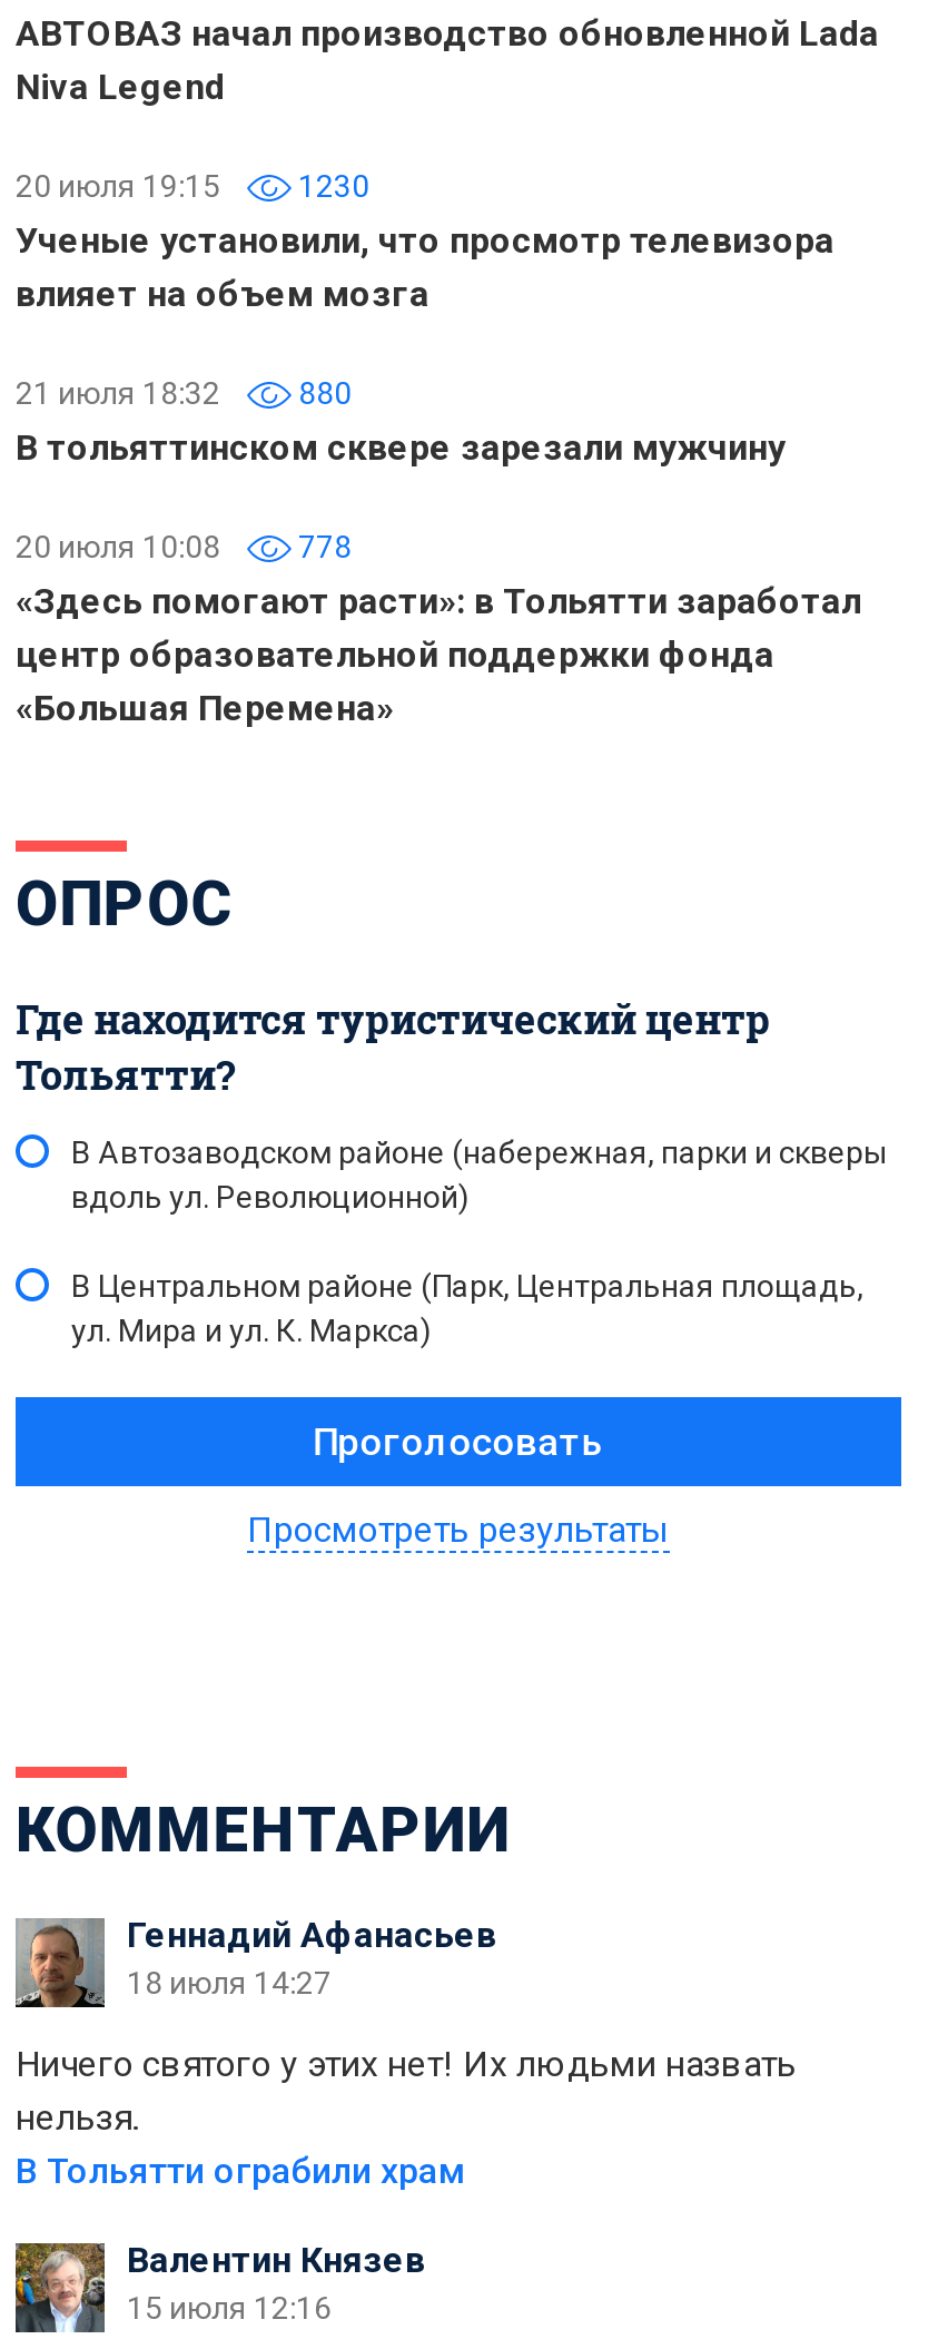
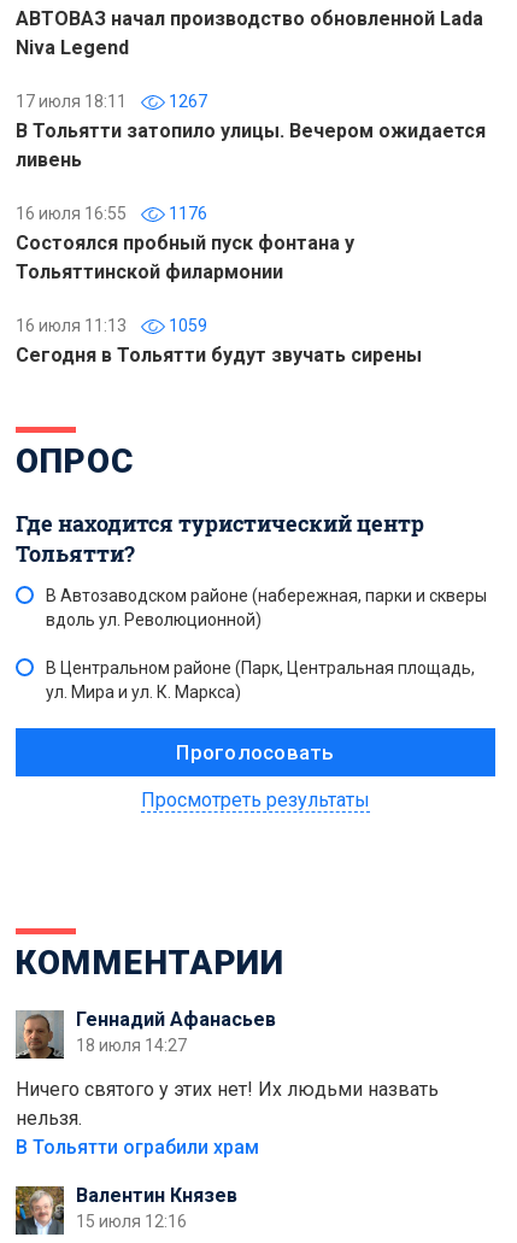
[16,168,835,315] 20 июля 19:15 | 1230 | Ученые установили, что просмотр телевизора | влияет на объем мозга -> [16,92,486,171] 17 июля 18:11 | 1267 | В Тольятти затопило улицы. Вечером ожидается | ливень
[16,375,786,469] 21 июля 18:32 | 880 | В тольяттинском сквере зарезали мужчину -> [16,204,354,283] 16 июля 16:55 | 1176 | Состоялся пробный пуск фонтана у | Тольяттинской филармонии
[16,529,861,729] 20 июля 10:08 | 778 | «Здесь помогают расти»: в Тольятти заработал | центр образовательной поддержки фонда | «Большая Перемена» -> [16,316,422,367] 16 июля 11:13 | 1059 | Сегодня в Тольятти будут звучать сирены

